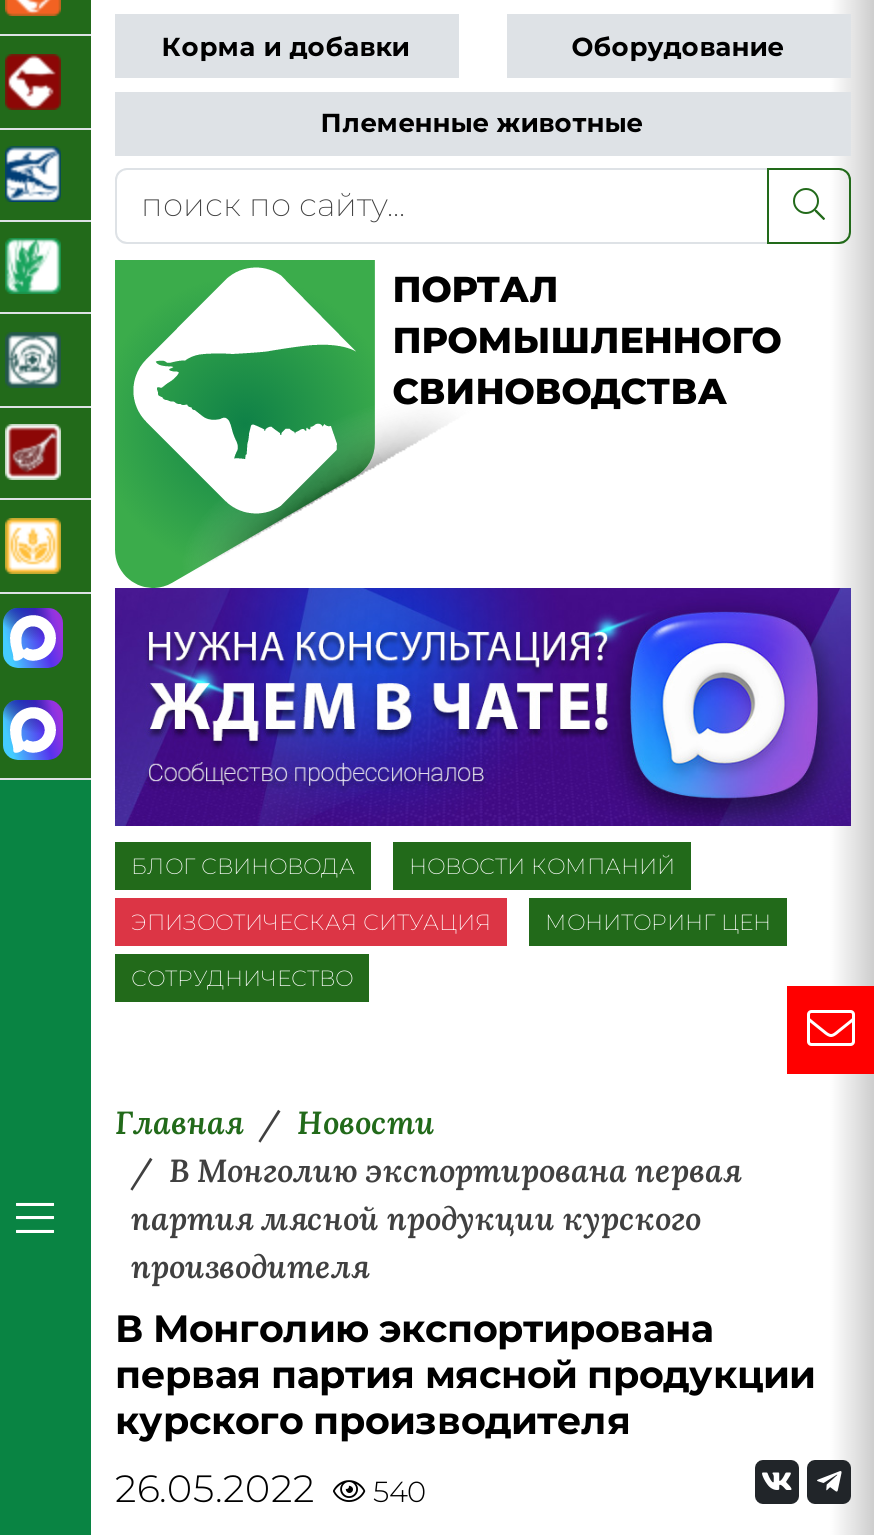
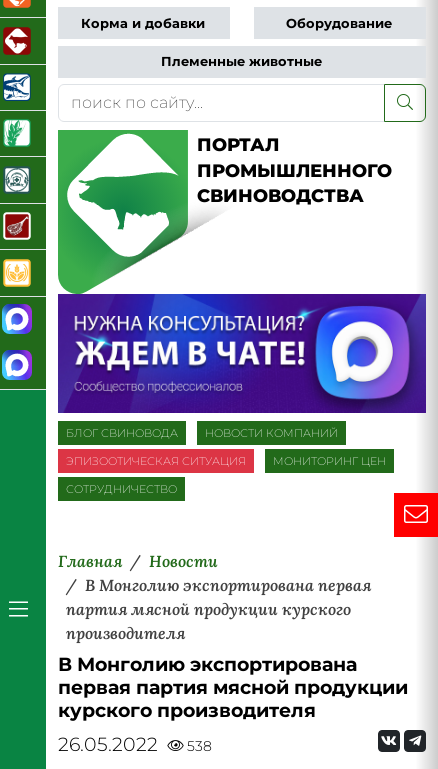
[115,1463,425,1511] 26.05.2022 540 -> [58,731,212,755] 26.05.2022 538

